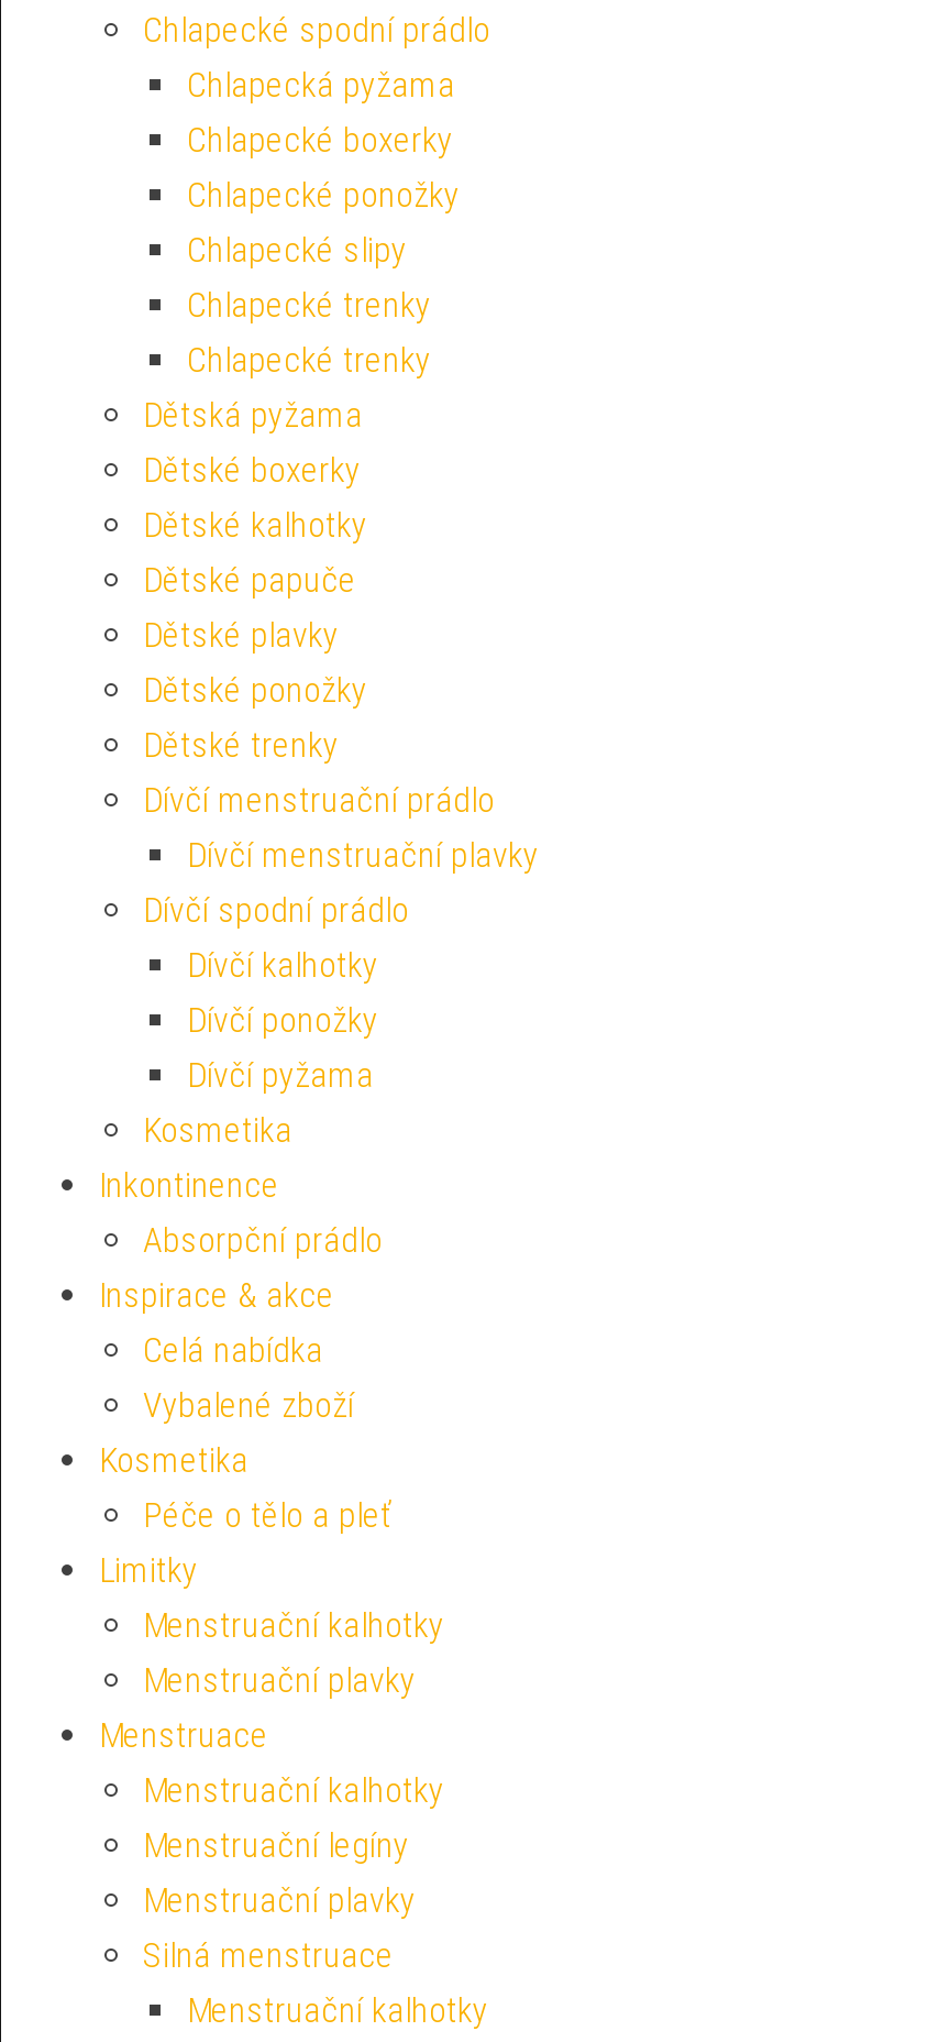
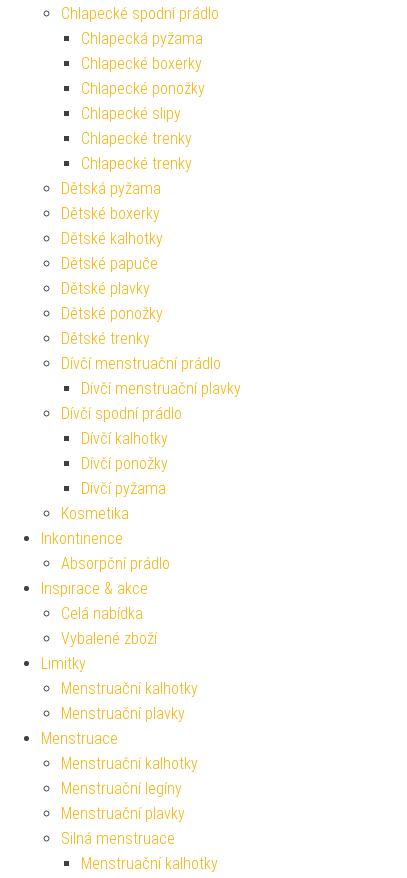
[99,1440,391,1537] Kosmetika | Péče o tělo a pleť -> none

